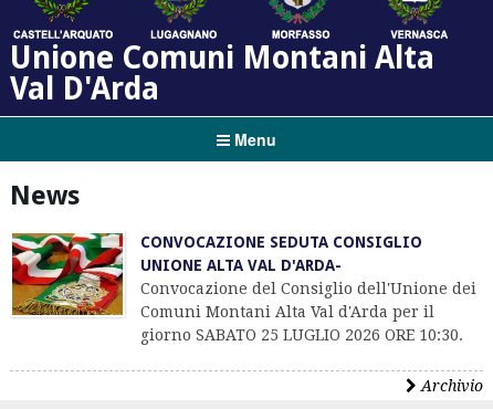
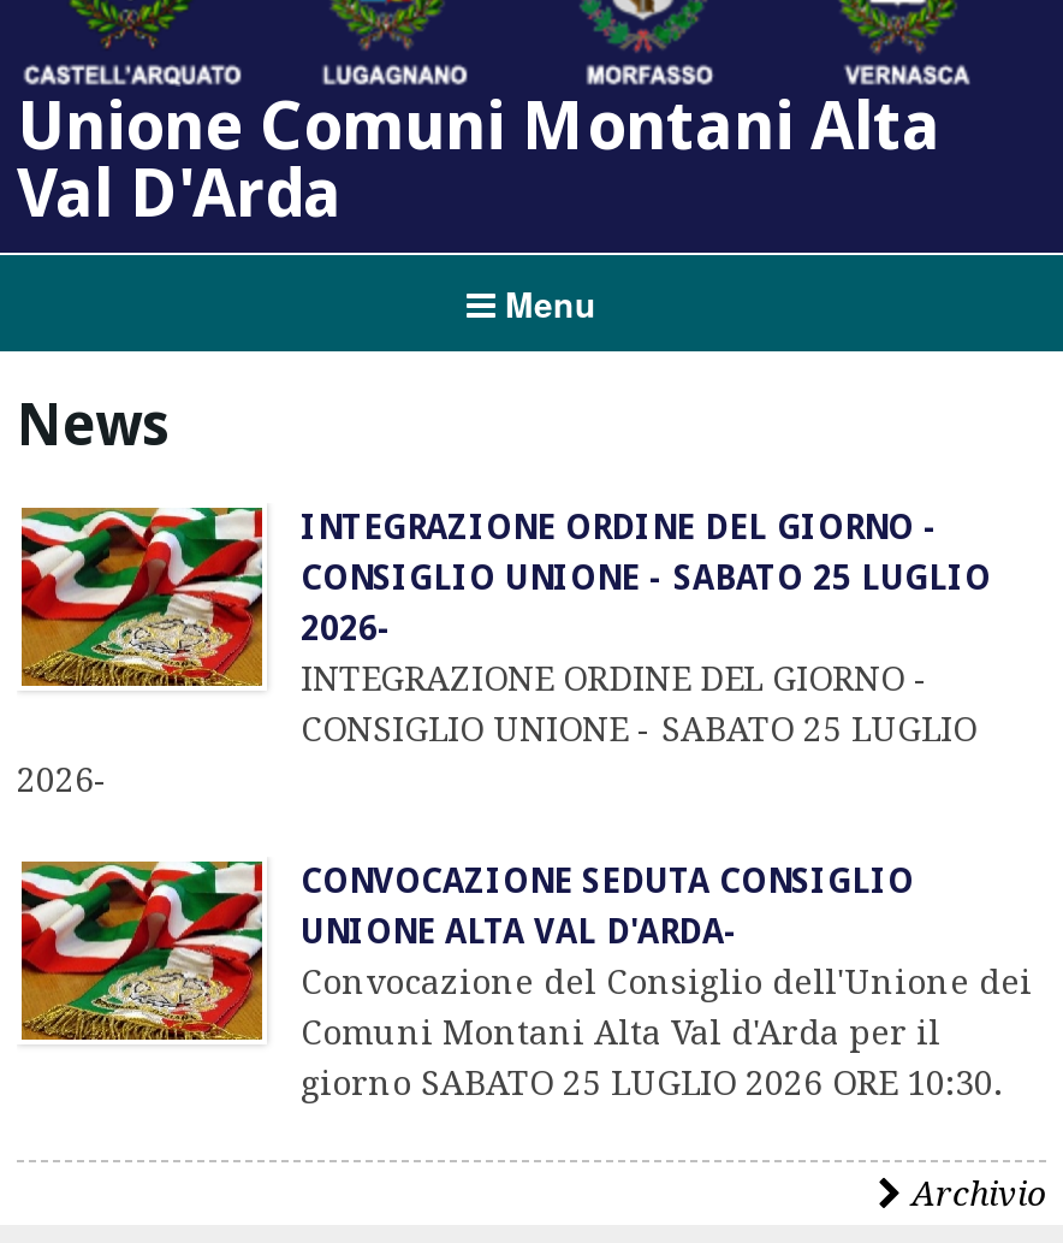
none -> [17,508,991,799] INTEGRAZIONE ORDINE DEL GIORNO - | CONSIGLIO UNIONE - SABATO 25 LUGLIO | 2026- | INTEGRAZIONE ORDINE DEL GIORNO - | CONSIGLIO UNIONE - SABATO 25 LUGLIO | 2026-

